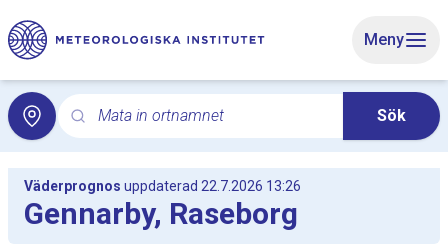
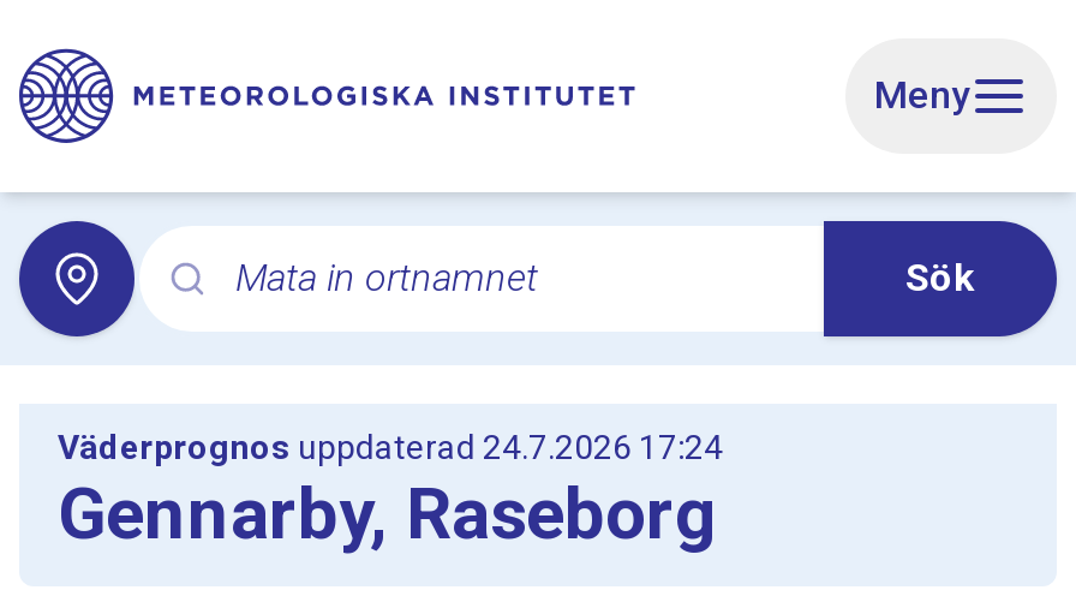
[24,178,301,194] Väderprognos uppdaterad 22.7.2026 13:26 -> [58,428,723,466] Väderprognos uppdaterad 24.7.2026 17:24

